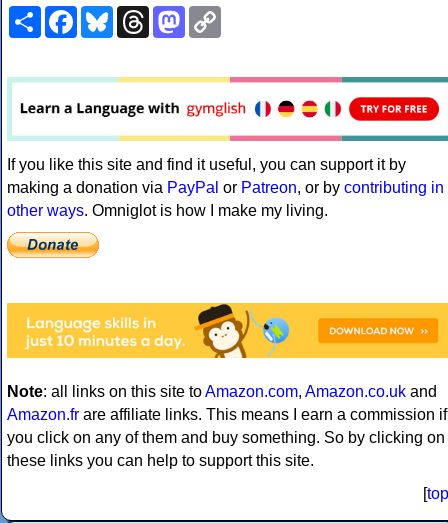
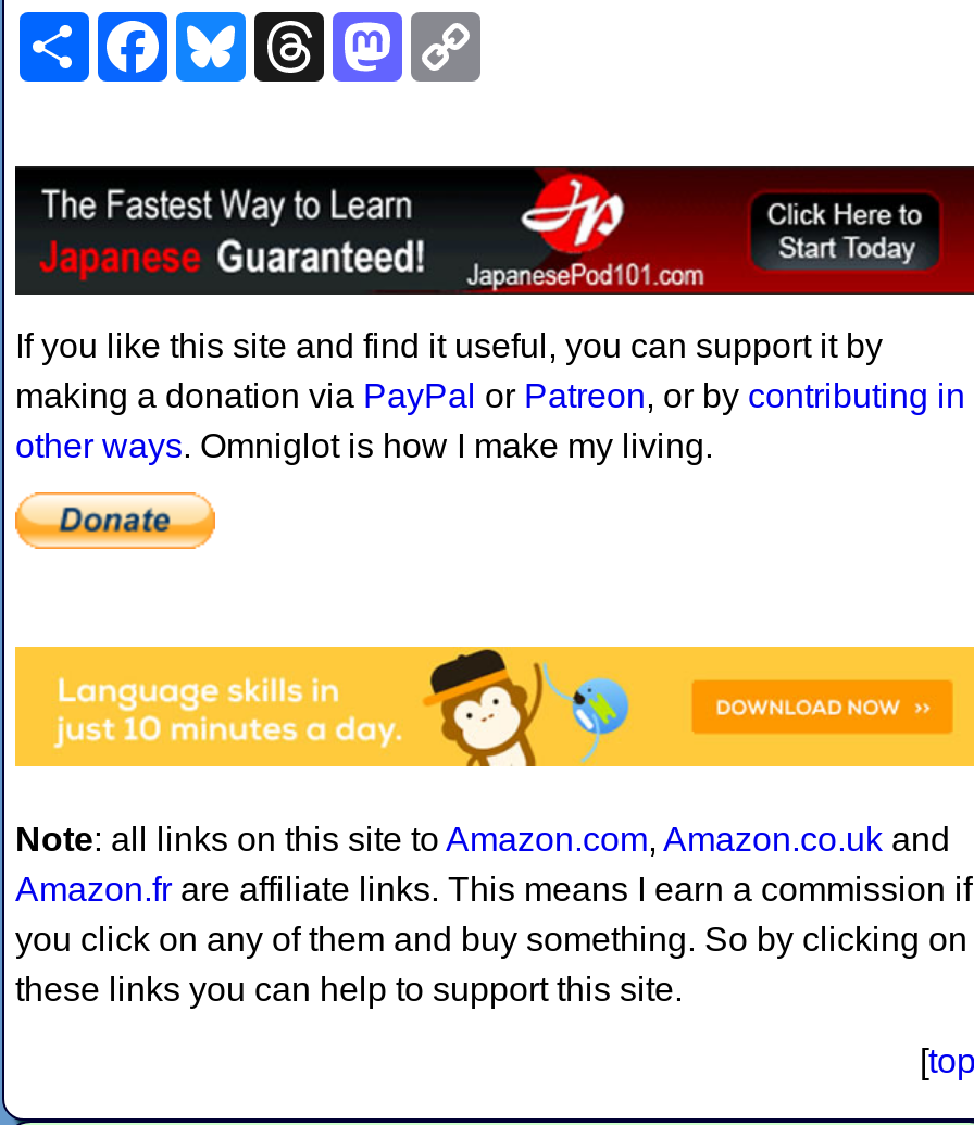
[7,76,445,142] [image] -> [13,164,967,297] [image]

